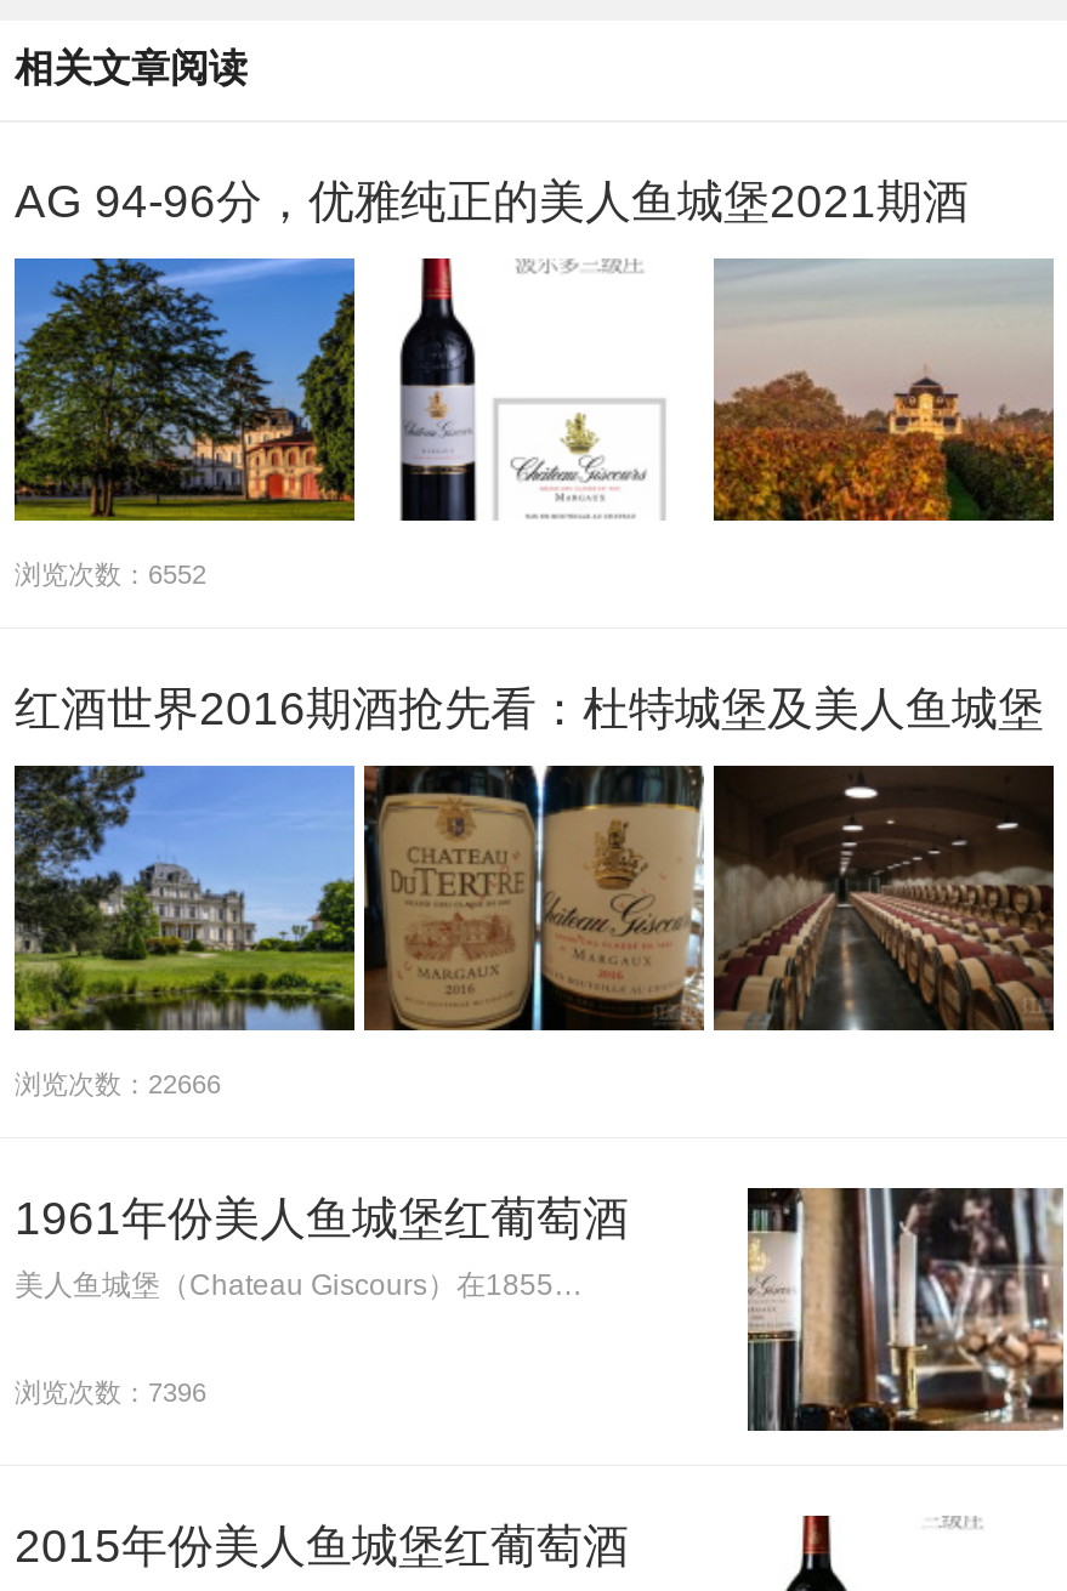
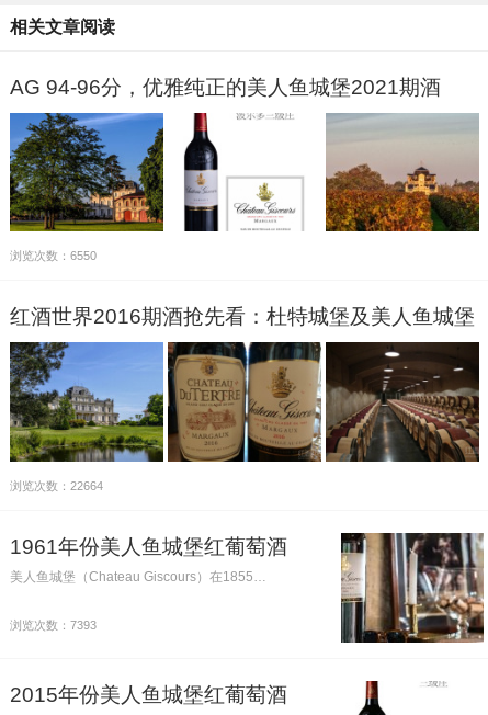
[15,560,206,590] 浏览次数：6552 -> [10,249,97,263] 浏览次数：6550
[15,1069,221,1098] 浏览次数：22666 -> [10,479,103,492] 浏览次数：22664
[15,1377,206,1406] 浏览次数：7396 -> [10,618,97,632] 浏览次数：7393

